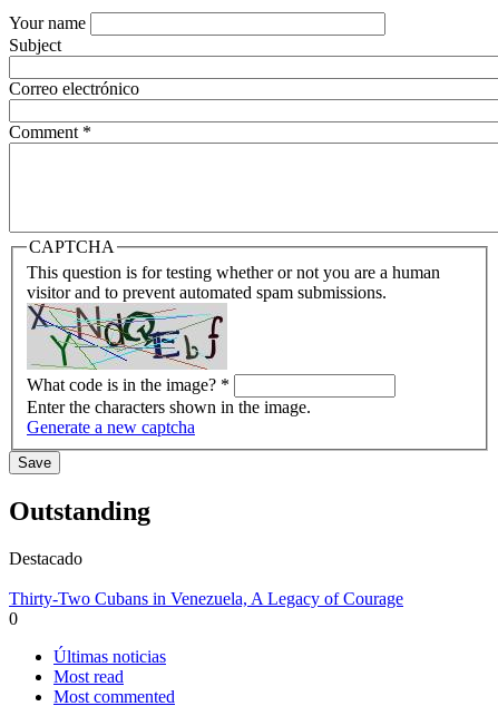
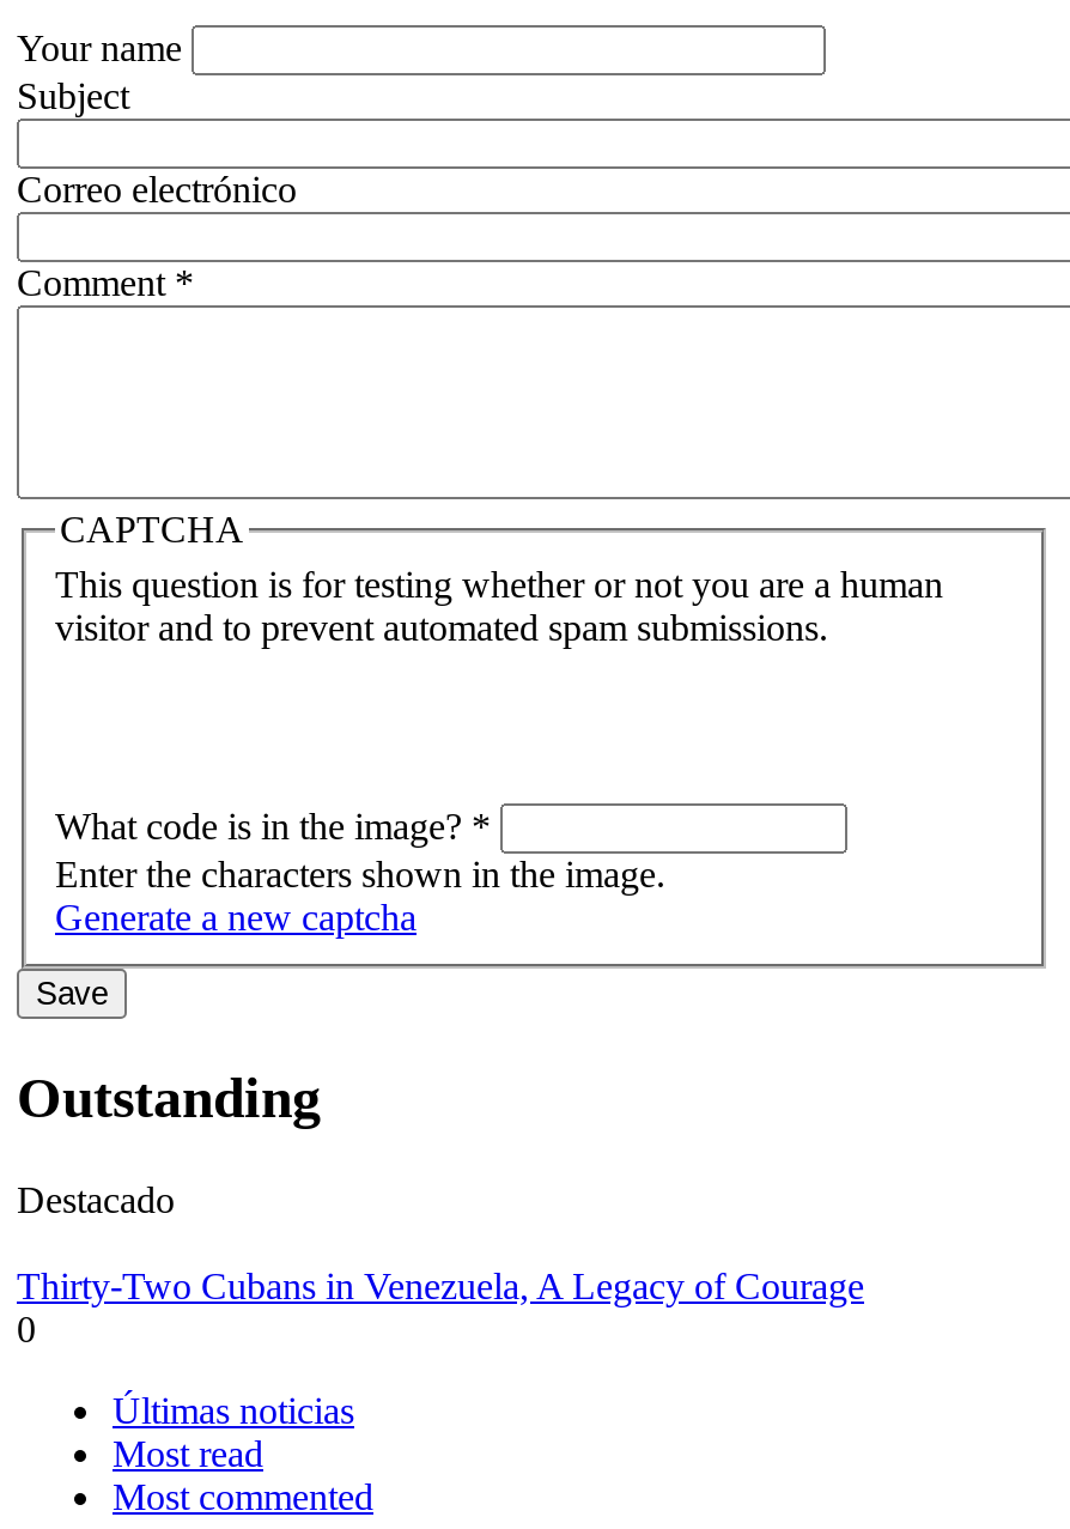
[27,305,227,371] [image] -> none

